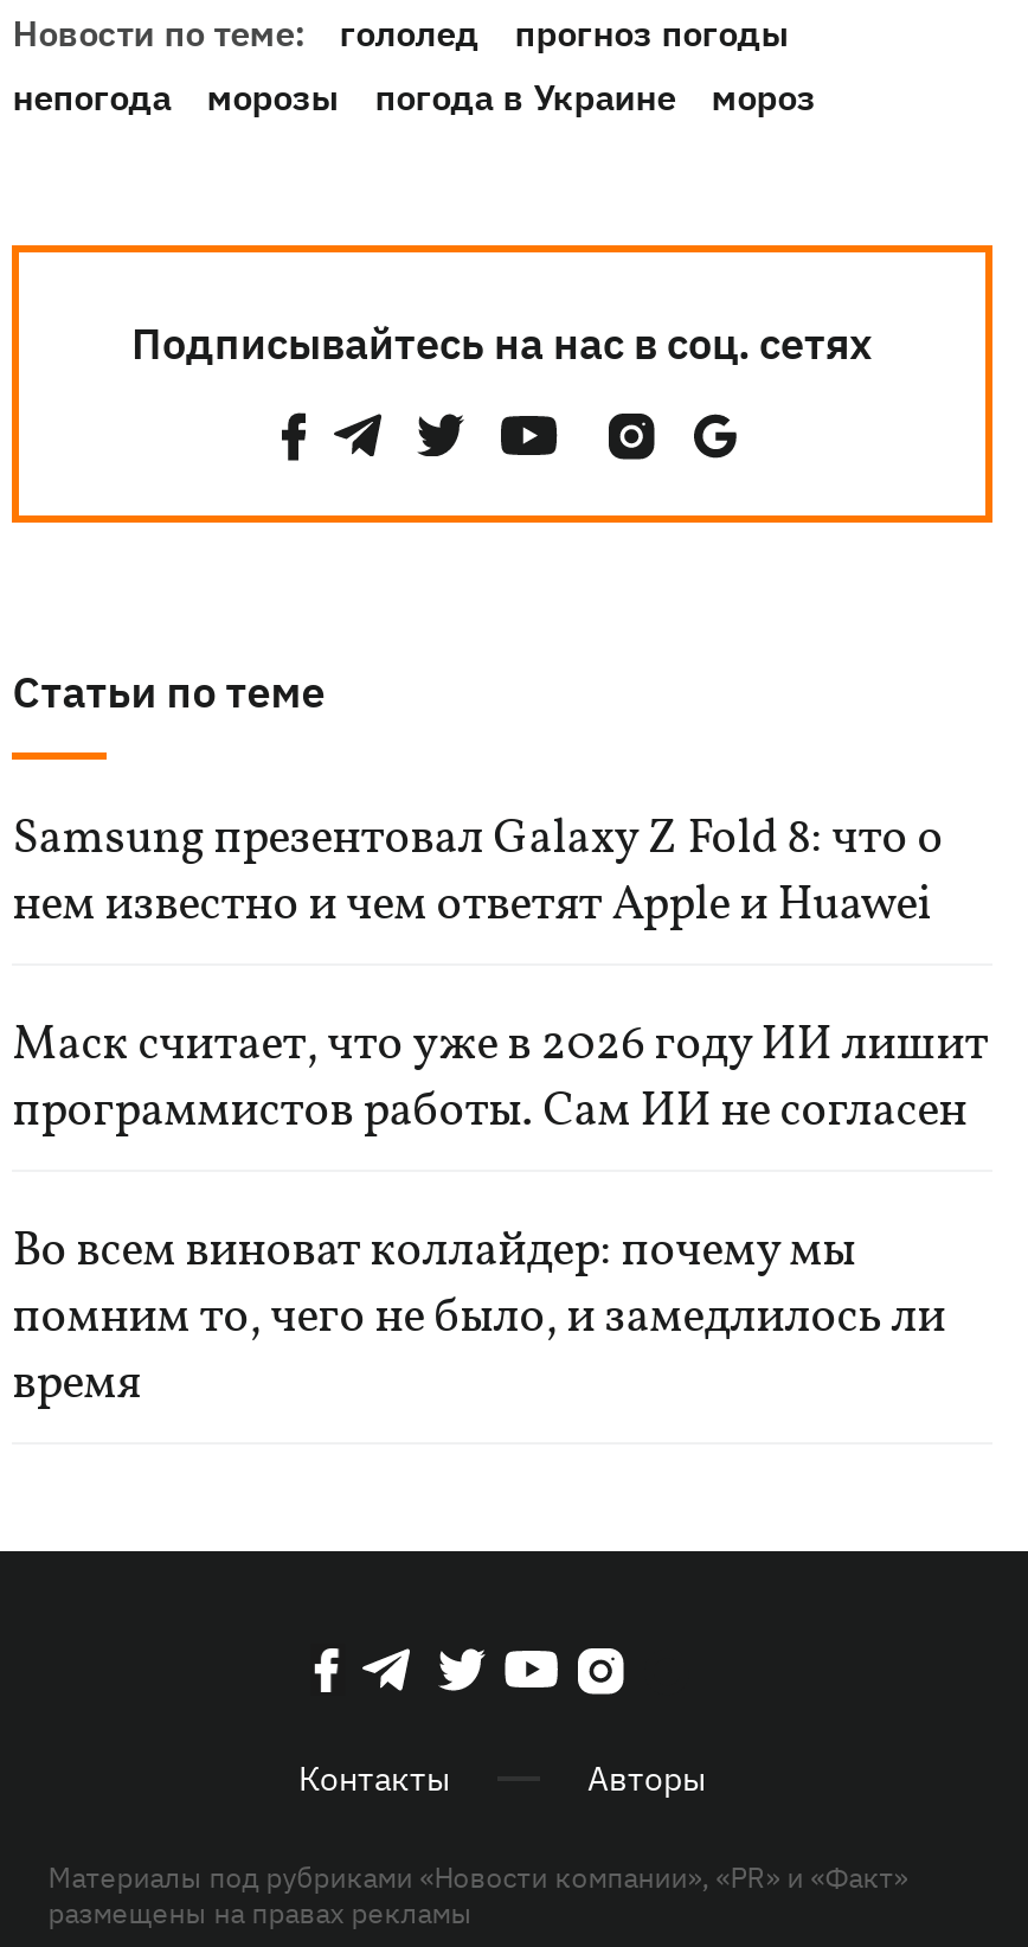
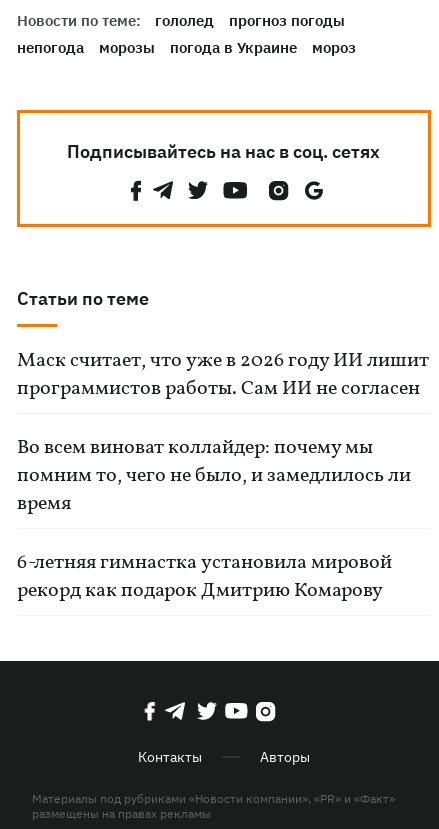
[12,807,943,940] Samsung презентовал Galaxy Z Fold 8: что о | нем известно и чем ответят Apple и Huawei -> none
moved [12,1013,988,1418] -> [17,347,429,518]: Маск считает, что уже в 2026 году ИИ лишит | программистов работы. Сам ИИ не согласен | Во всем виноват коллайдер: почему мы | помним то, чего не было, и замедлилось ли | время
none -> [17,549,392,605] 6-летняя гимнастка установила мировой | рекорд как подарок Дмитрию Комарову

